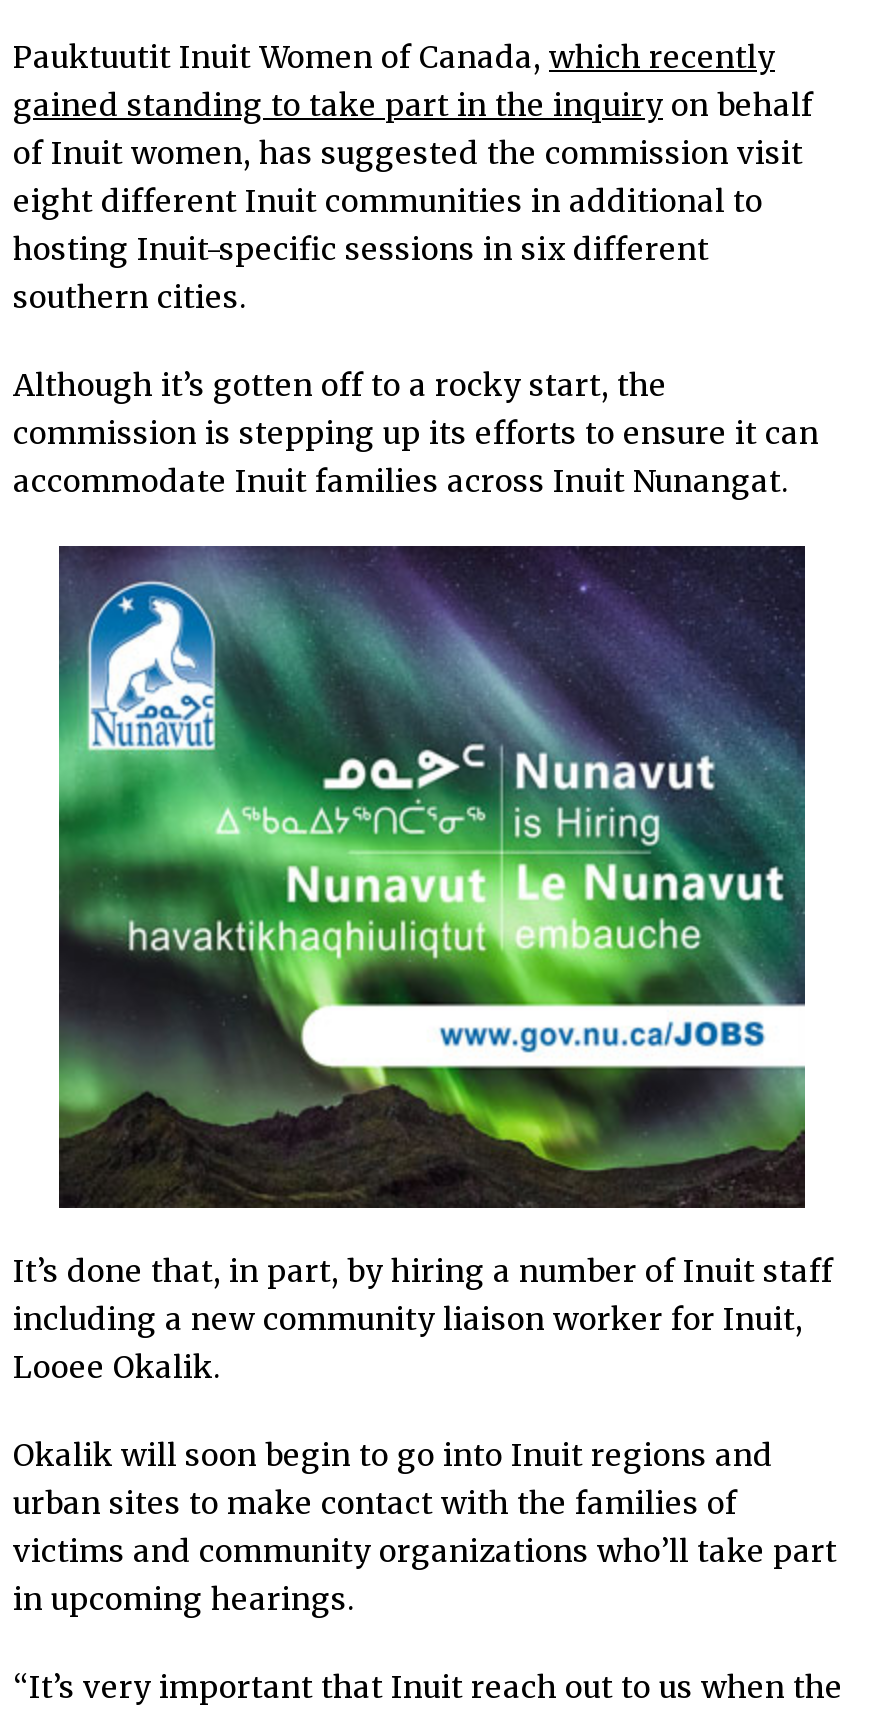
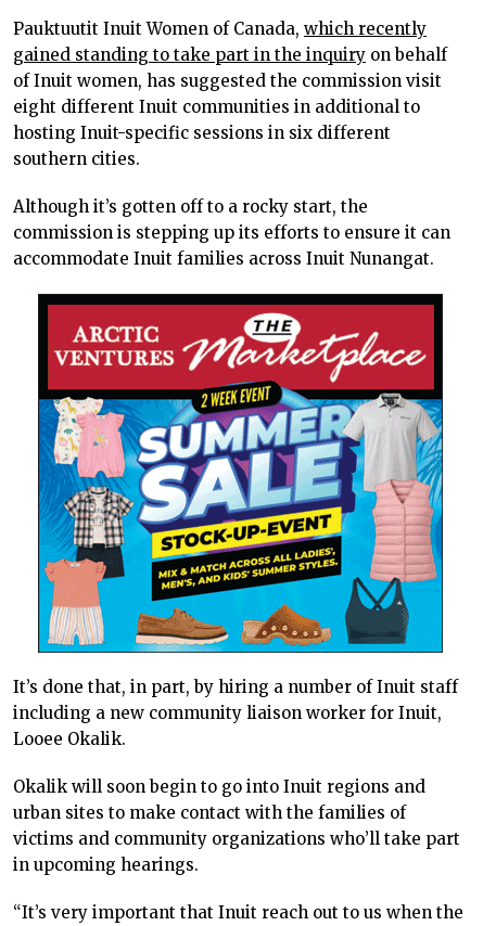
[57,544,807,1208] [image] -> [37,294,444,653] [image]

